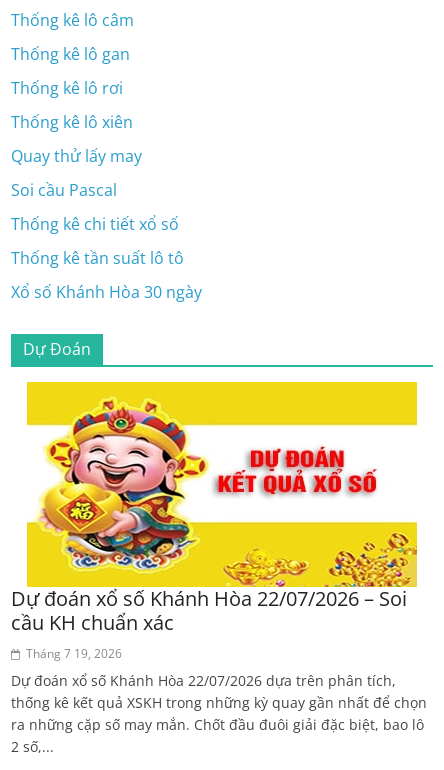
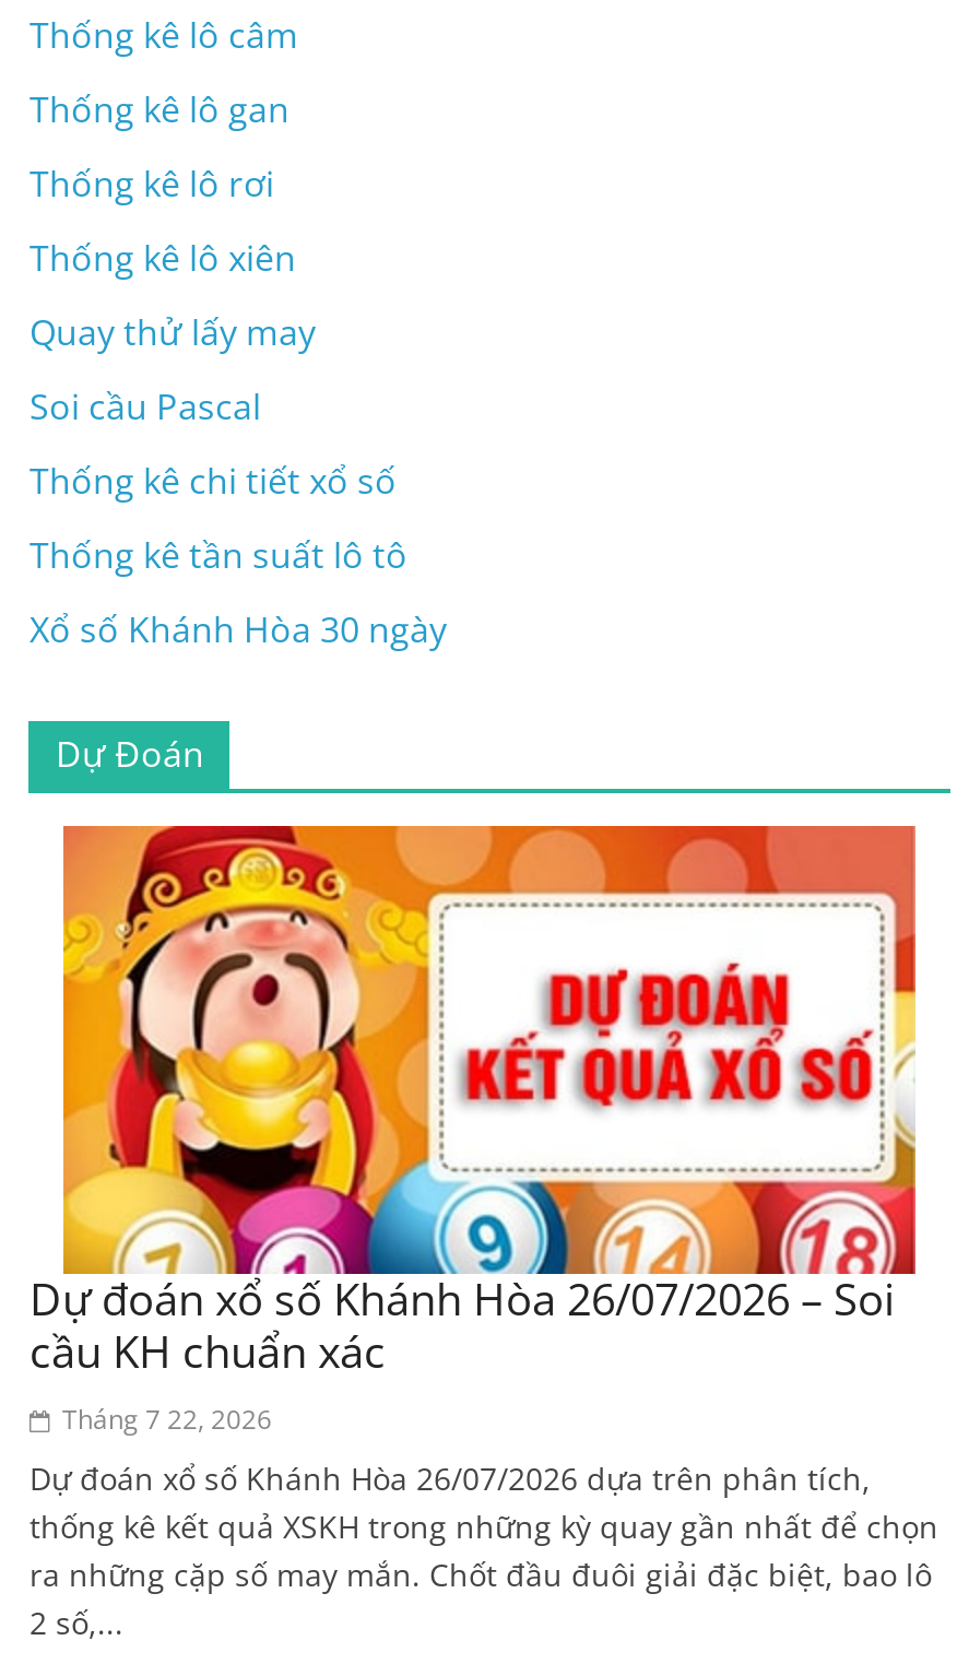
[11,381,418,612] [image] | Dự đoán xổ số Khánh Hòa 22/07/2026 – Soi -> [29,824,918,1328] [image] | Dự đoán xổ số Khánh Hòa 26/07/2026 – Soi
[26,645,122,662] Tháng 7 19, 2026 -> [62,1400,272,1437] Tháng 7 22, 2026
[11,671,396,690] Dự đoán xổ số Khánh Hòa 22/07/2026 dựa trên phân tích, -> [29,1457,870,1498] Dự đoán xổ số Khánh Hòa 26/07/2026 dựa trên phân tích,

